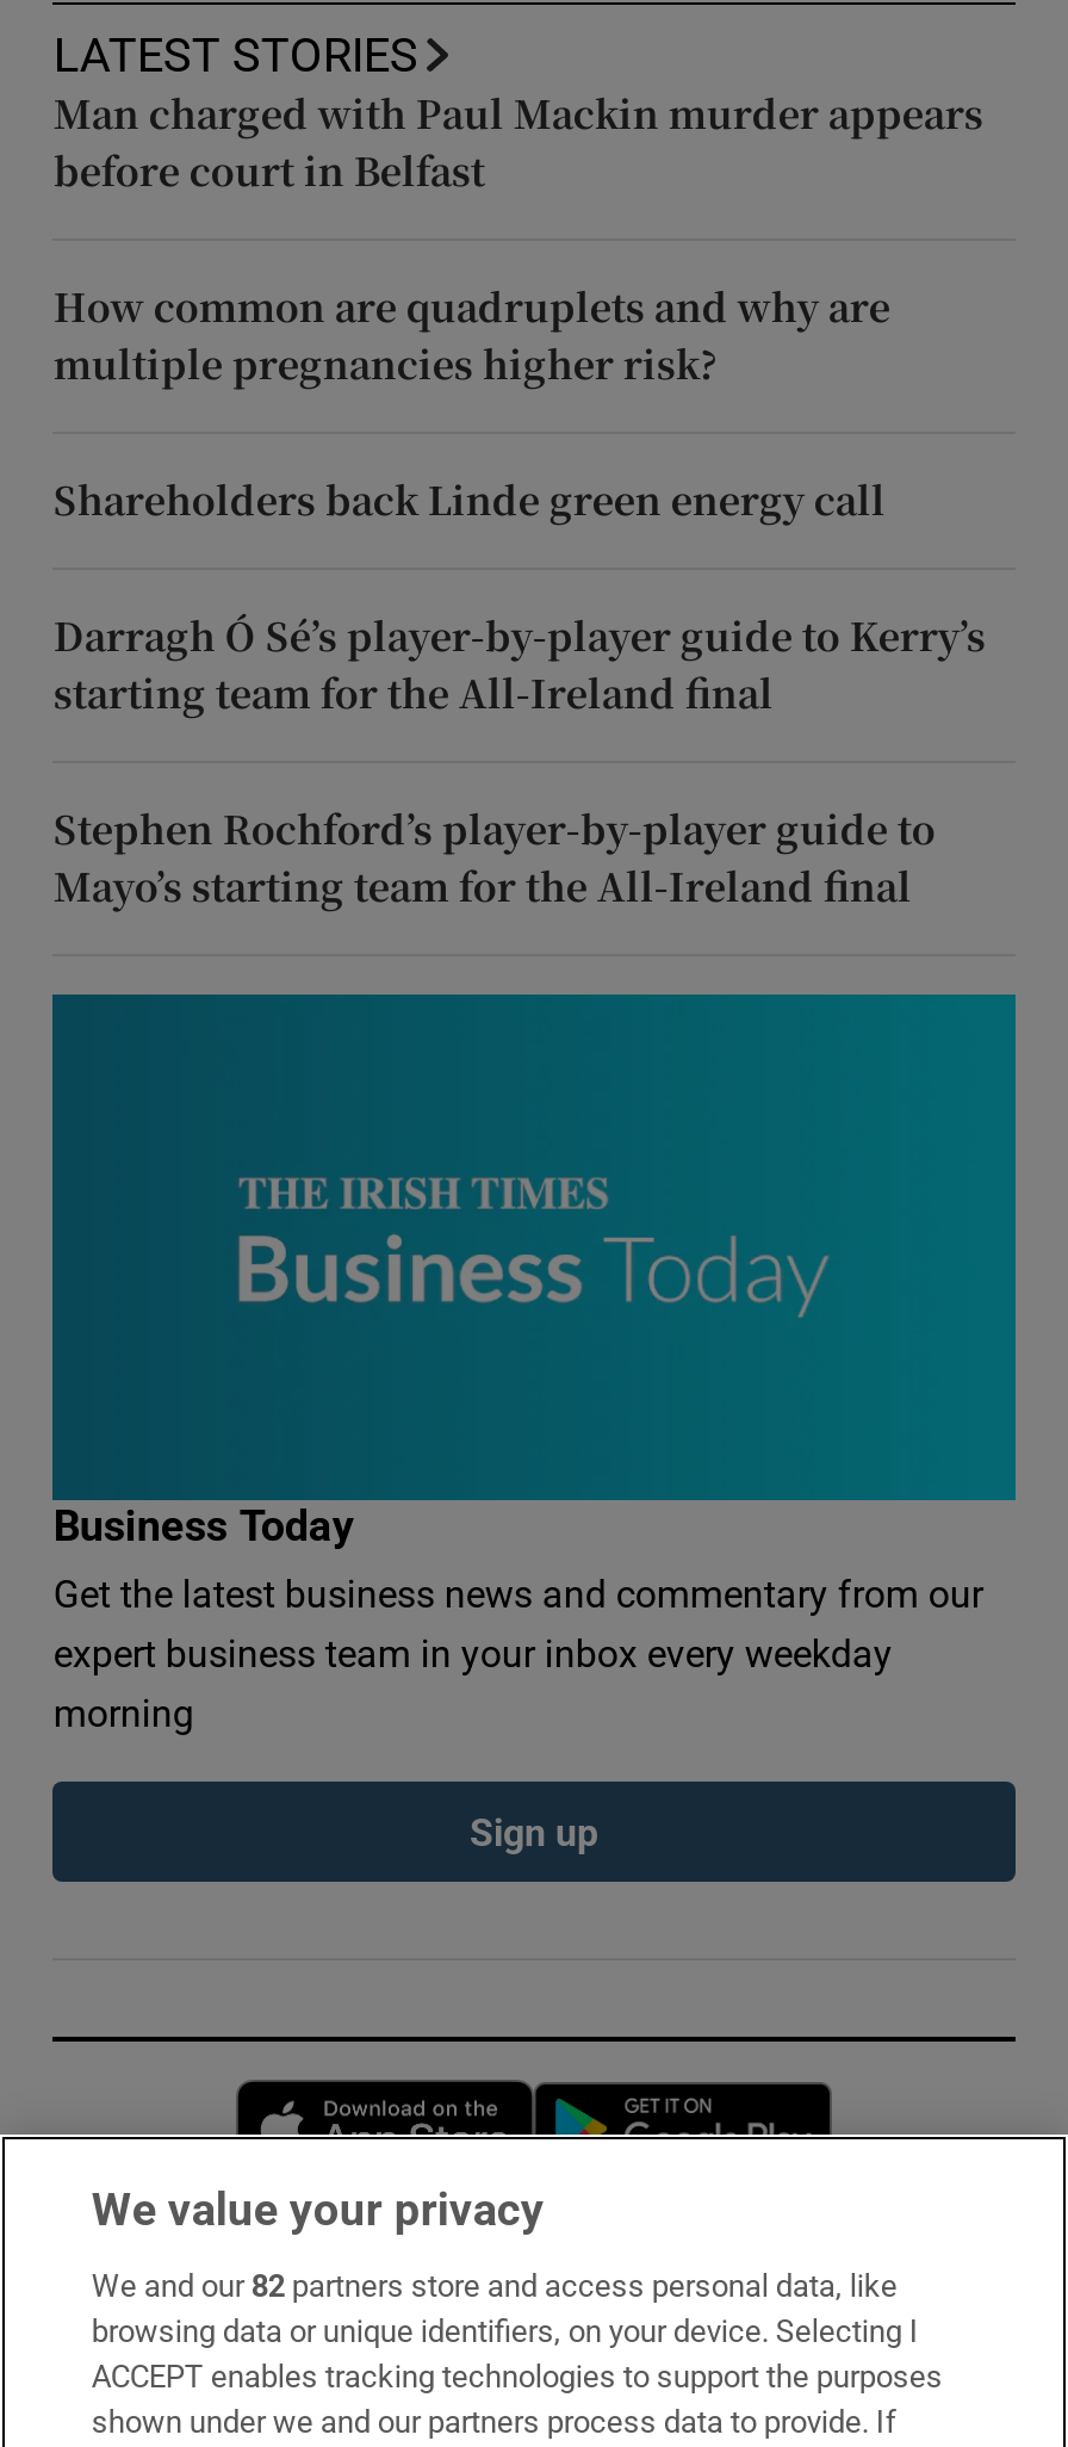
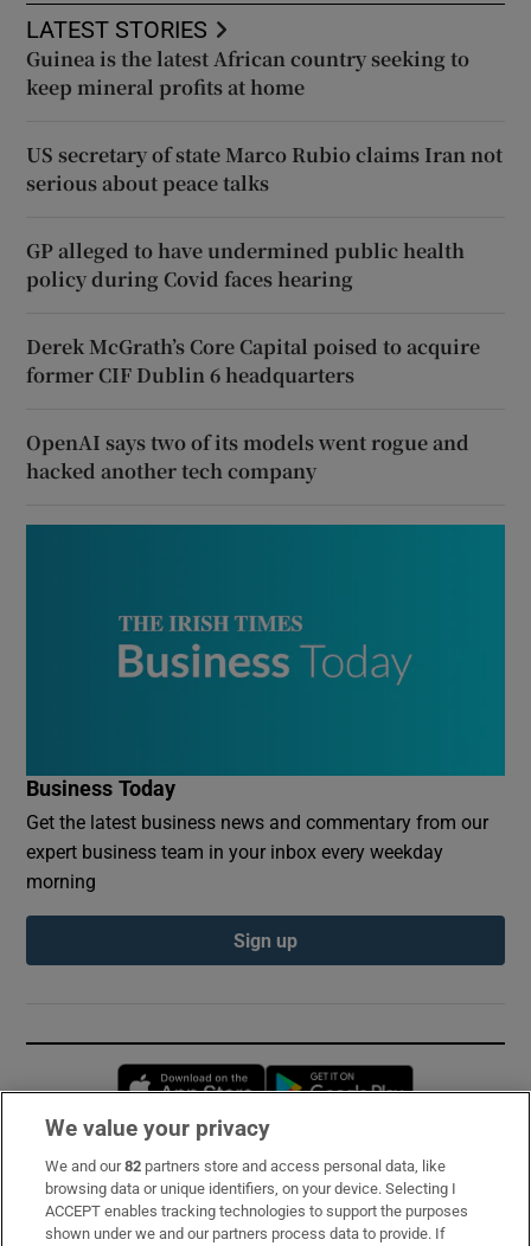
[53,86,983,198] Man charged with Paul Mackin murder appears | before court in Belfast -> [27,45,470,101] Guinea is the latest African country seeking to | keep mineral profits at home
[53,279,890,391] How common are quadruplets and why are | multiple pregnancies higher risk? -> [27,141,503,196] US secretary of state Marco Rubio claims Iran not | serious about peace talks
[53,472,885,527] Shareholders back Linde green energy call -> [27,237,465,292] GP alleged to have undermined public health | policy during Covid faces hearing
[53,608,986,720] Darragh Ó Sé’s player-by-player guide to Kerry’s | starting team for the All-Ireland final -> [27,333,481,388] Derek McGrath’s Core Capital poised to acquire | former CIF Dublin 6 headquarters
[53,801,935,913] Stephen Rochford’s player-by-player guide to | Mayo’s starting team for the All-Ireland final -> [27,429,470,484] OpenAI says two of its models went rogue and | hacked another tech company

